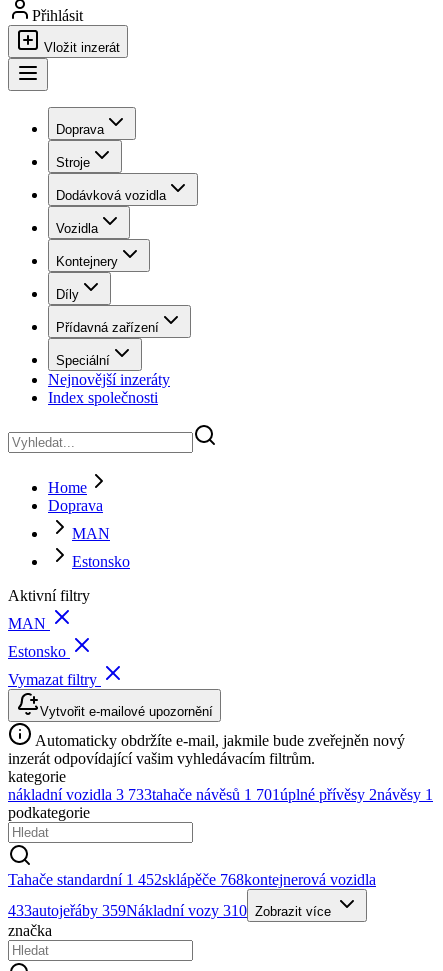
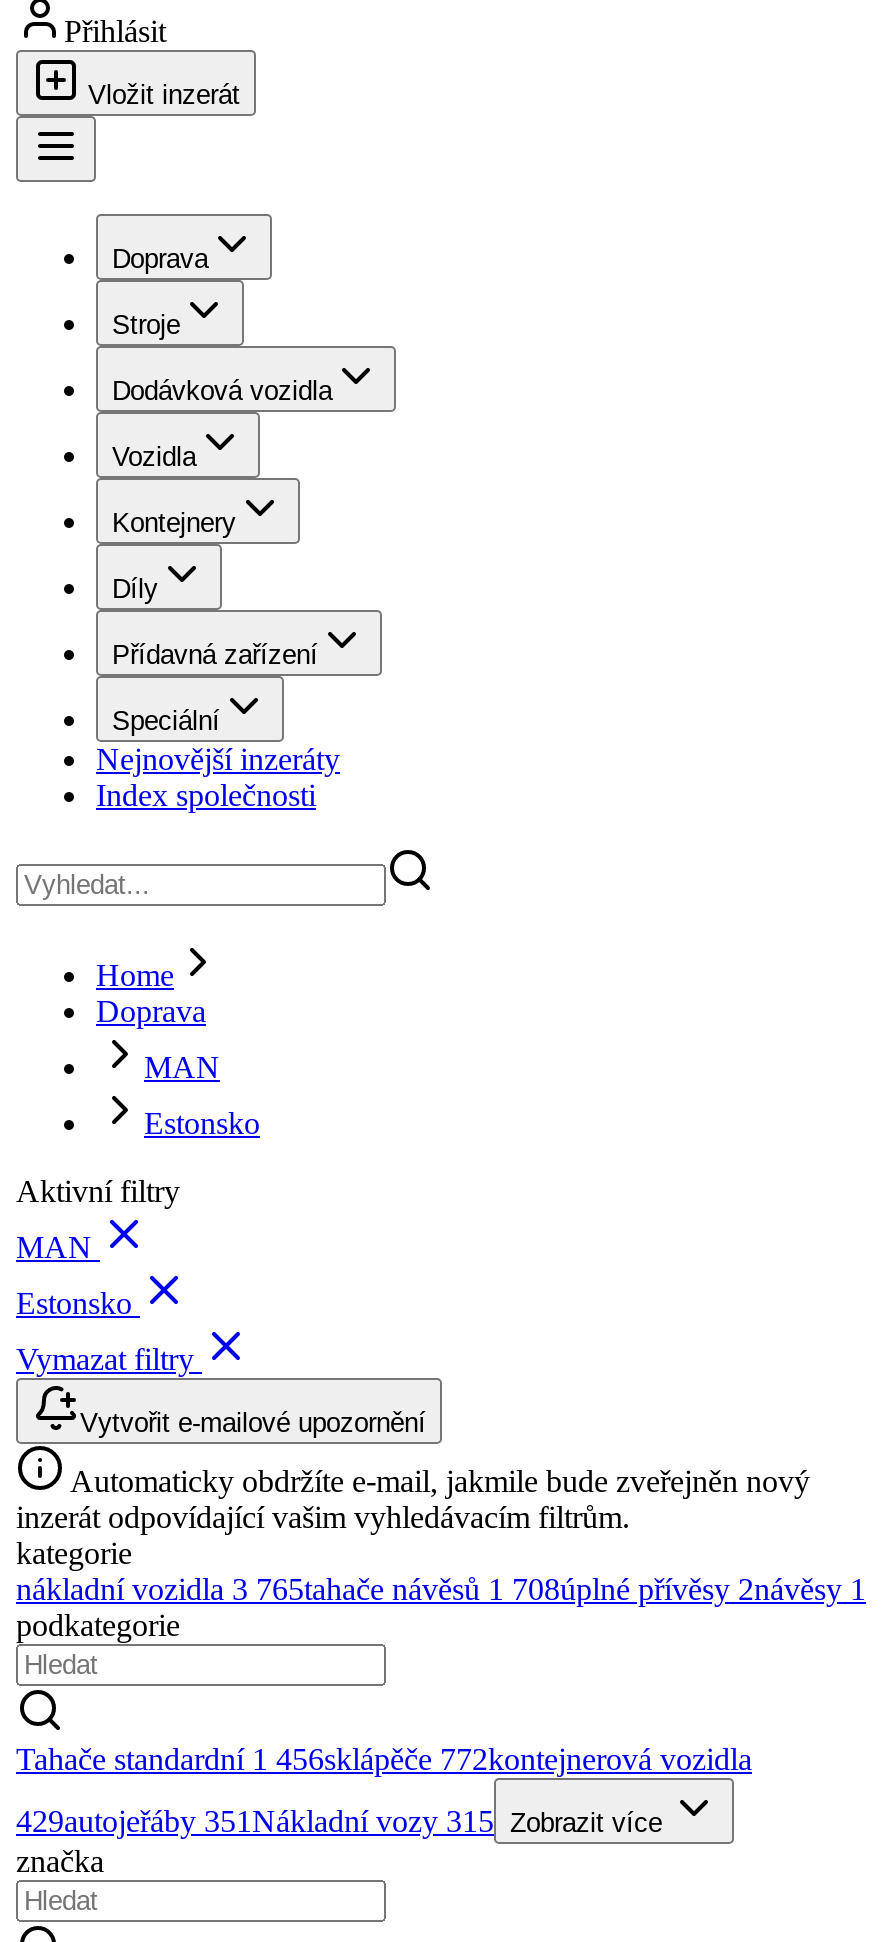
[8,786,433,803] nákladní vozidla 3 733tahače návěsů 1 701úplné přívěsy 2návěsy 1 -> [16,1572,866,1606] nákladní vozidla 3 765tahače návěsů 1 708úplné přívěsy 2návěsy 1
[8,871,376,888] Tahače standardní 1 452sklápěče 768kontejnerová vozidla -> [16,1742,752,1776] Tahače standardní 1 456sklápěče 772kontejnerová vozidla
[8,902,335,919] 433autojeřáby 359 Nákladní vozy 310 Zobrazit více -> [16,1804,670,1838] 429autojeřáby 351 Nákladní vozy 315 Zobrazit více

